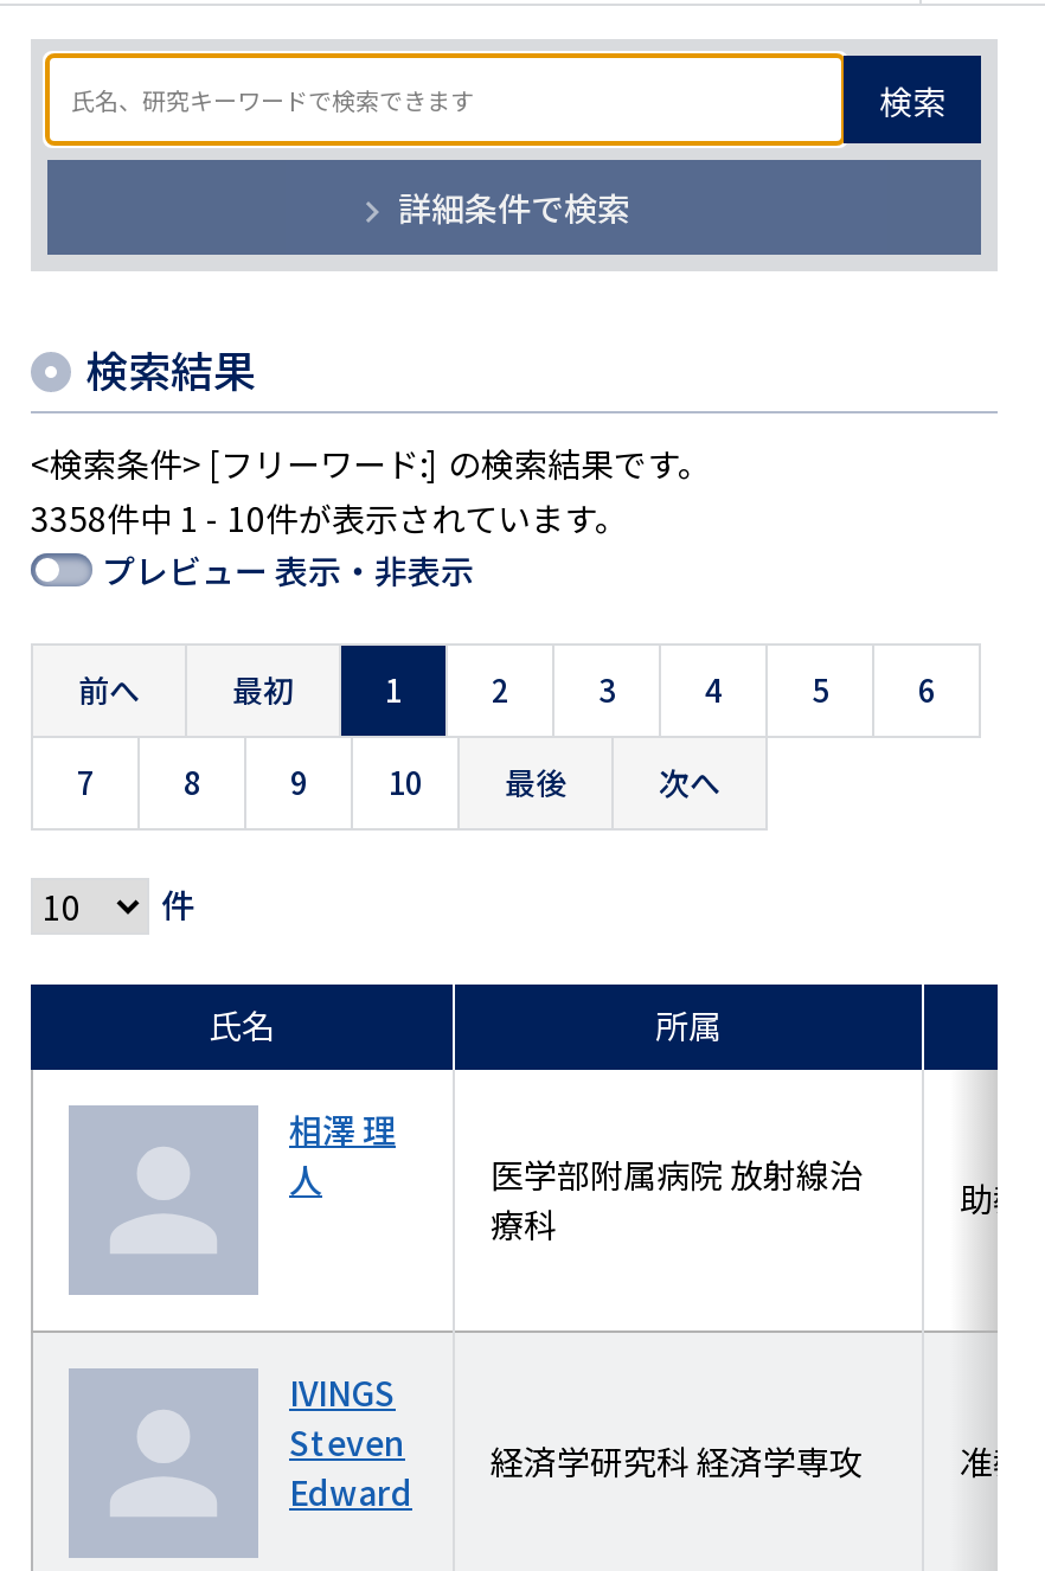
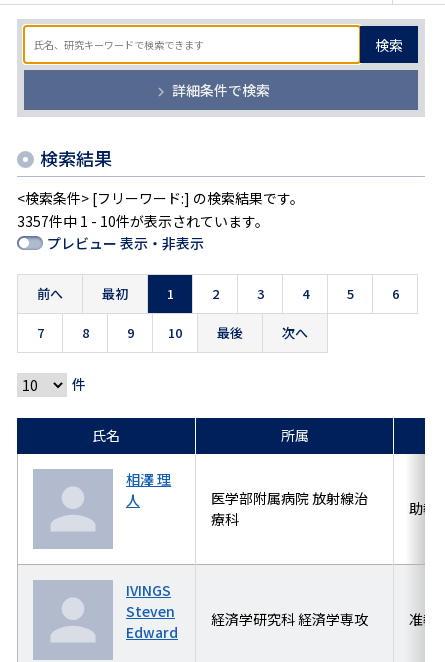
[31,494,628,541] 3358件中 1 - 10件が表示されています。 -> [17,211,269,231] 3357件中 1 - 10件が表示されています。

